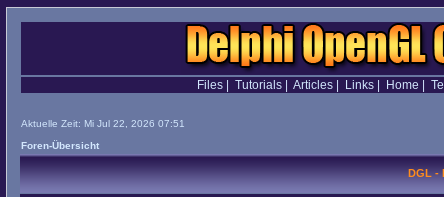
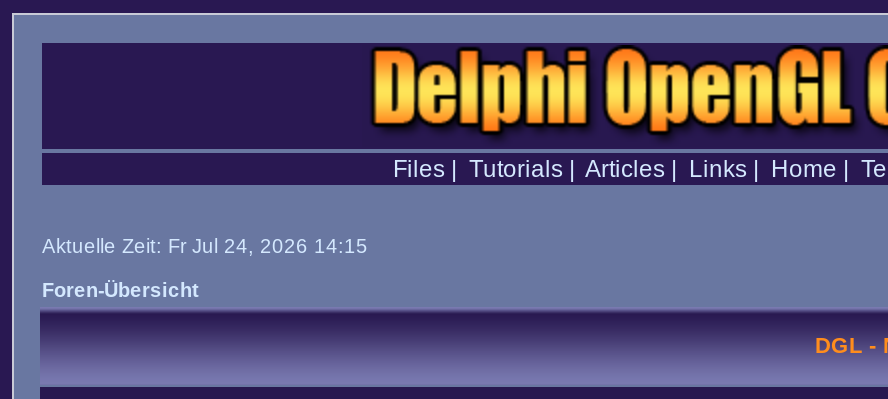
[21,118,185,129] Aktuelle Zeit: Mi Jul 22, 2026 07:51 -> [42,235,368,257] Aktuelle Zeit: Fr Jul 24, 2026 14:15

